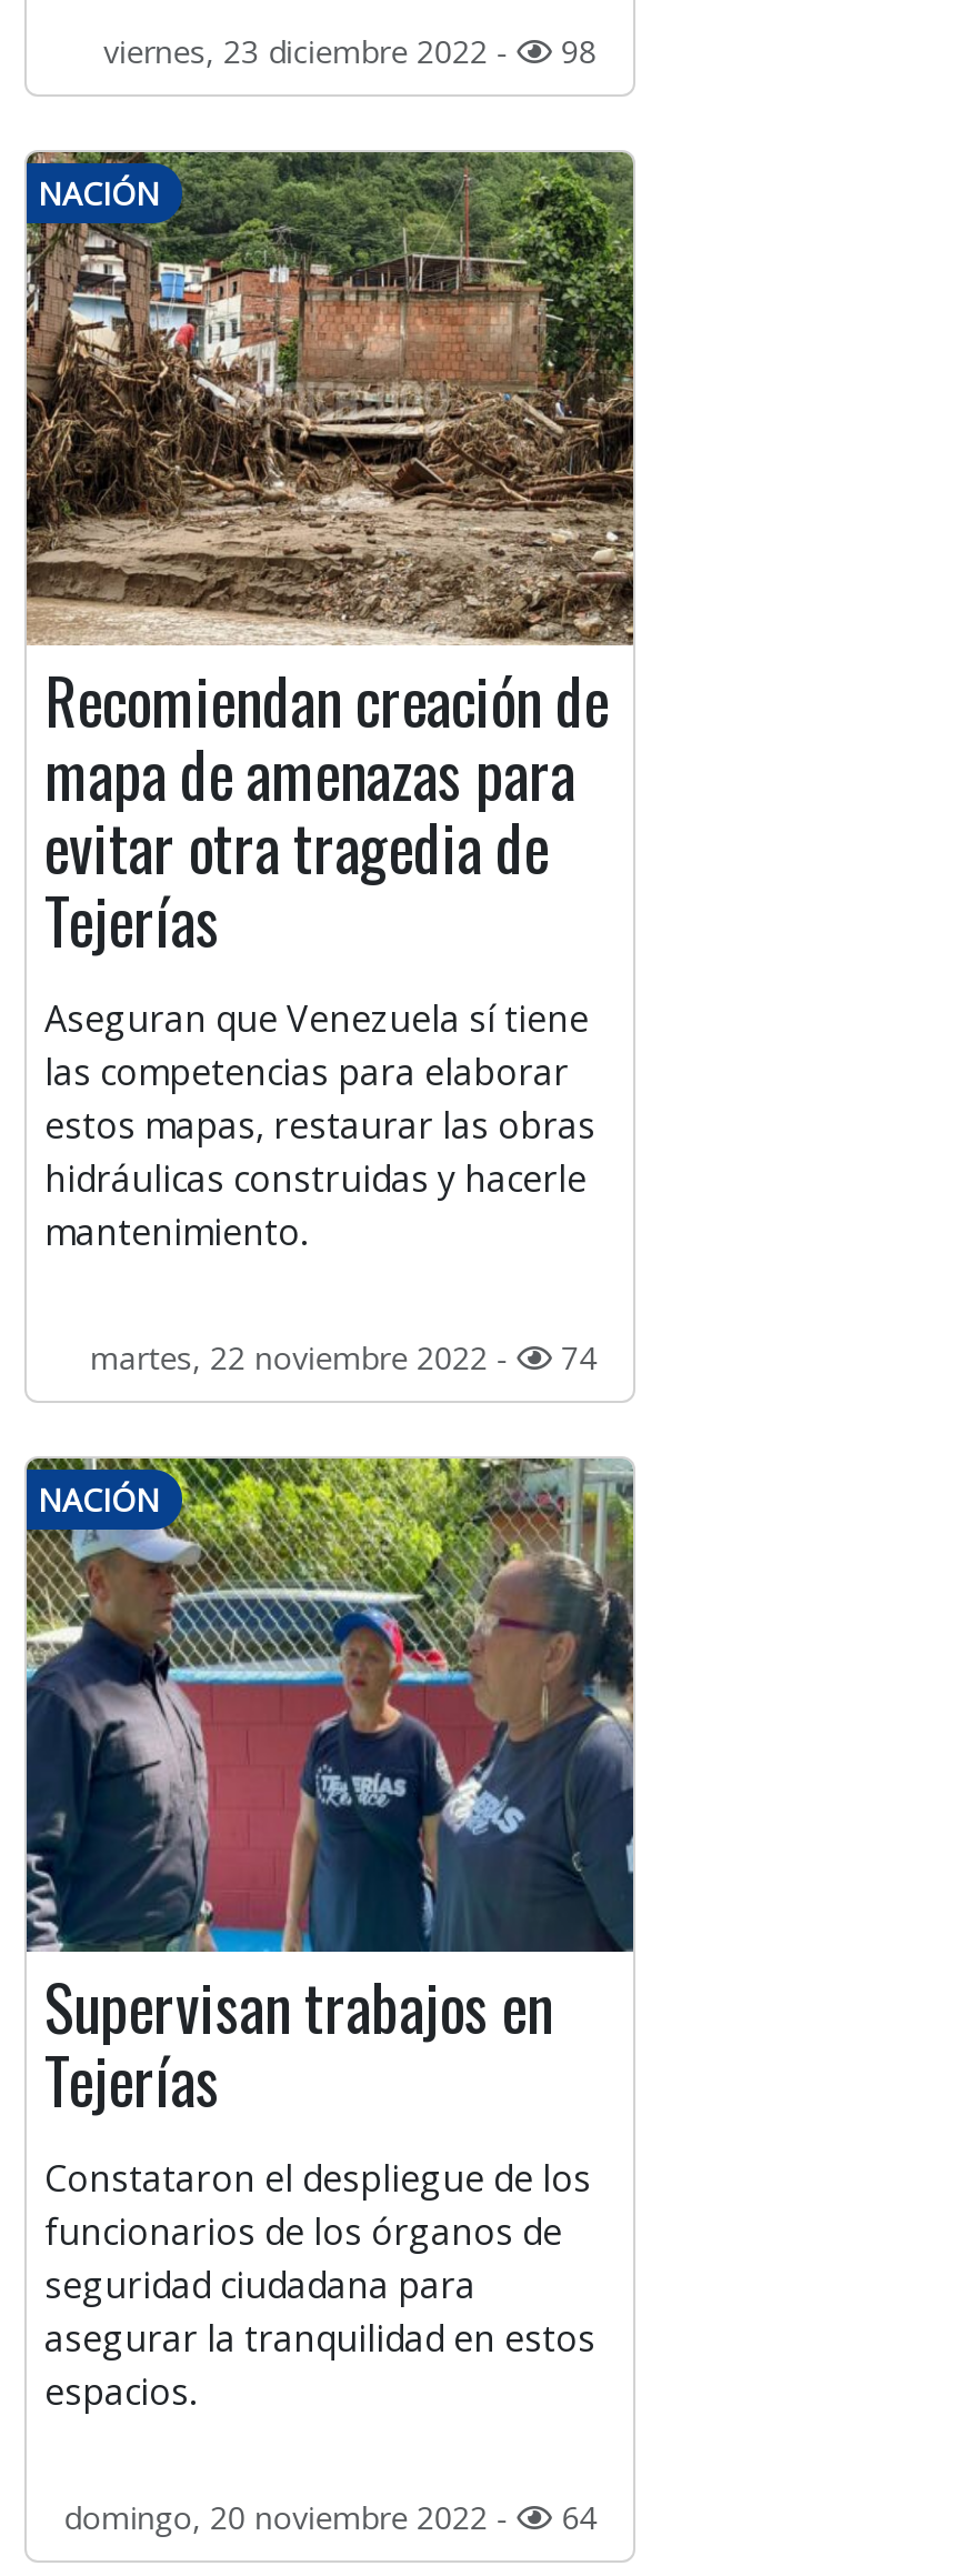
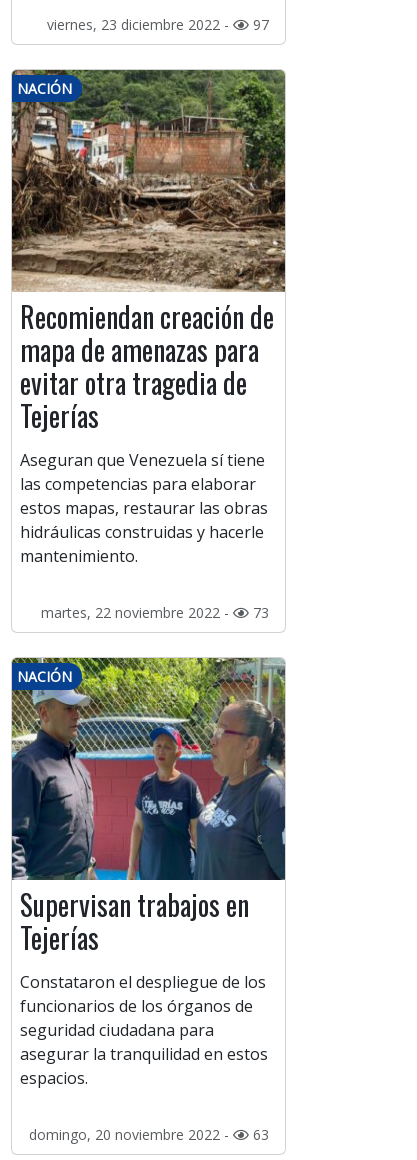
[104,30,597,72] viernes, 23 diciembre 2022 - 98 -> [47,15,269,34] viernes, 23 diciembre 2022 - 97
[90,1336,597,1379] martes, 22 noviembre 2022 - 74 -> [41,603,269,622] martes, 22 noviembre 2022 - 73
[64,2496,597,2538] domingo, 20 noviembre 2022 - 64 -> [29,1125,269,1144] domingo, 20 noviembre 2022 - 63

